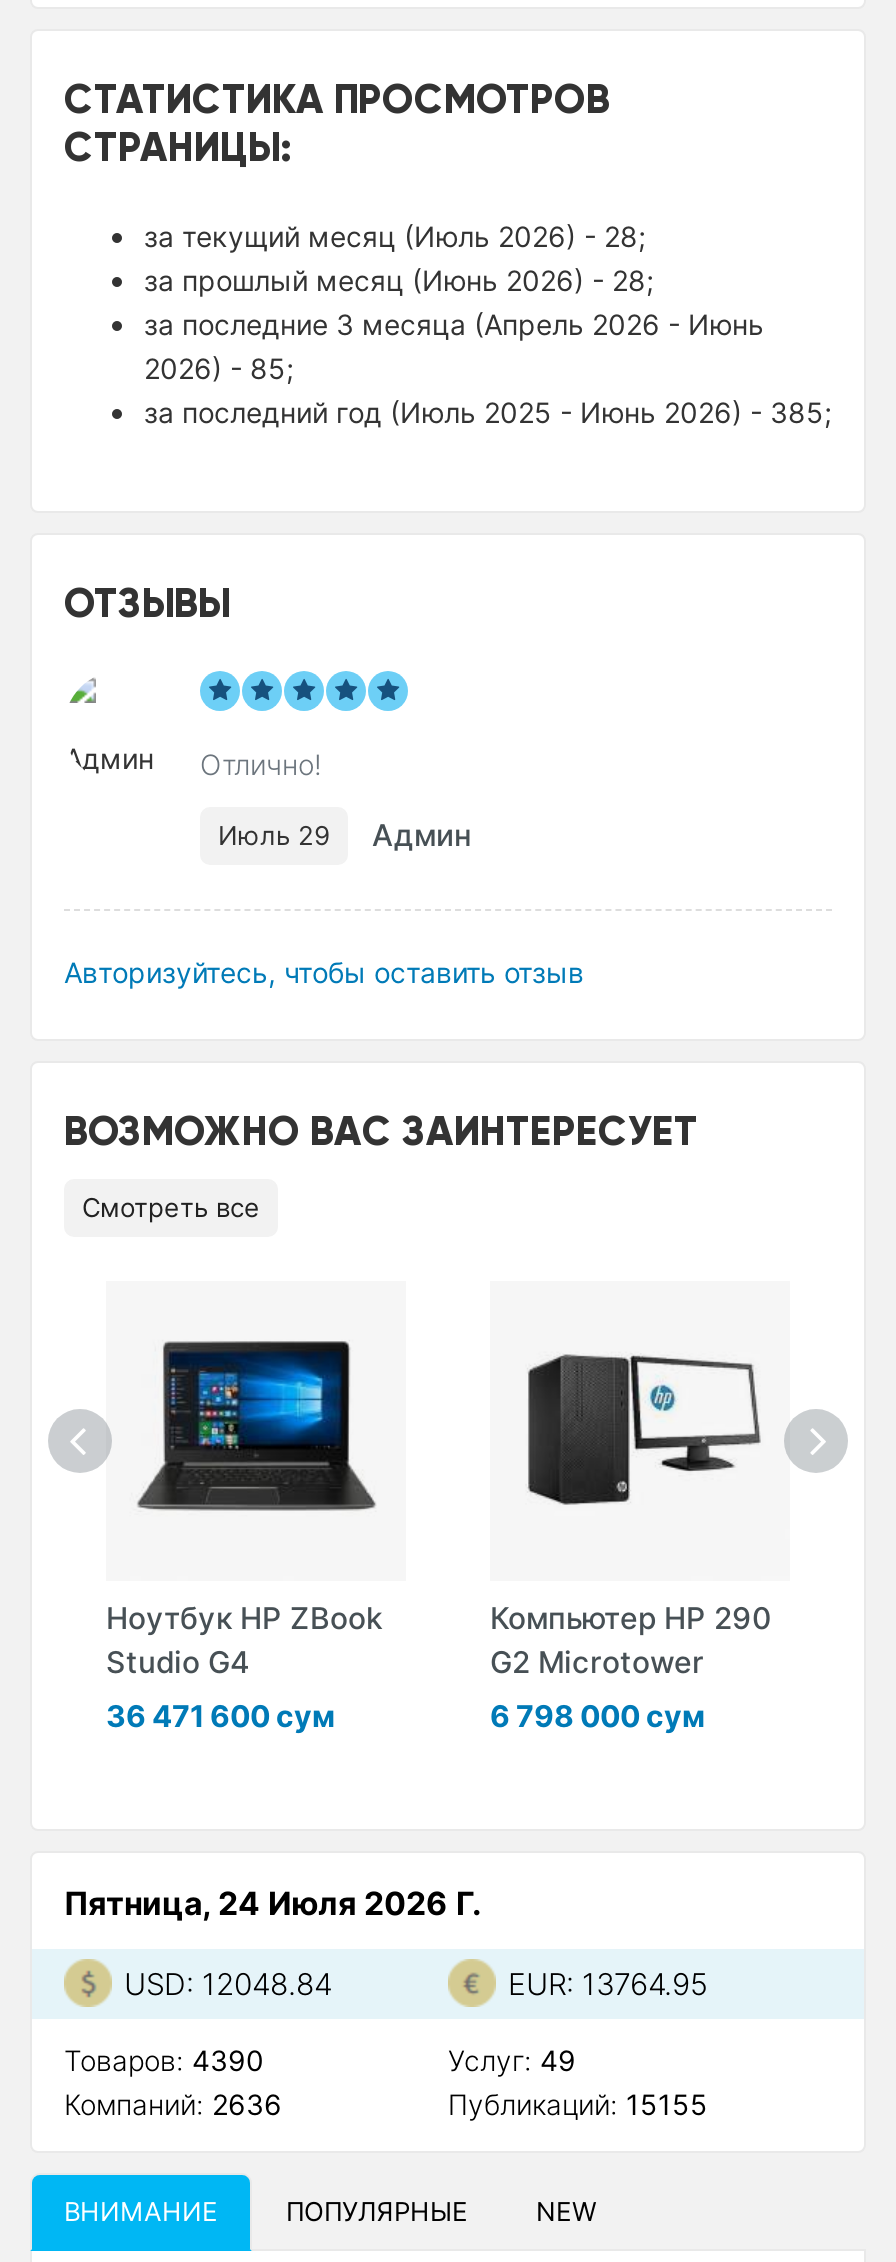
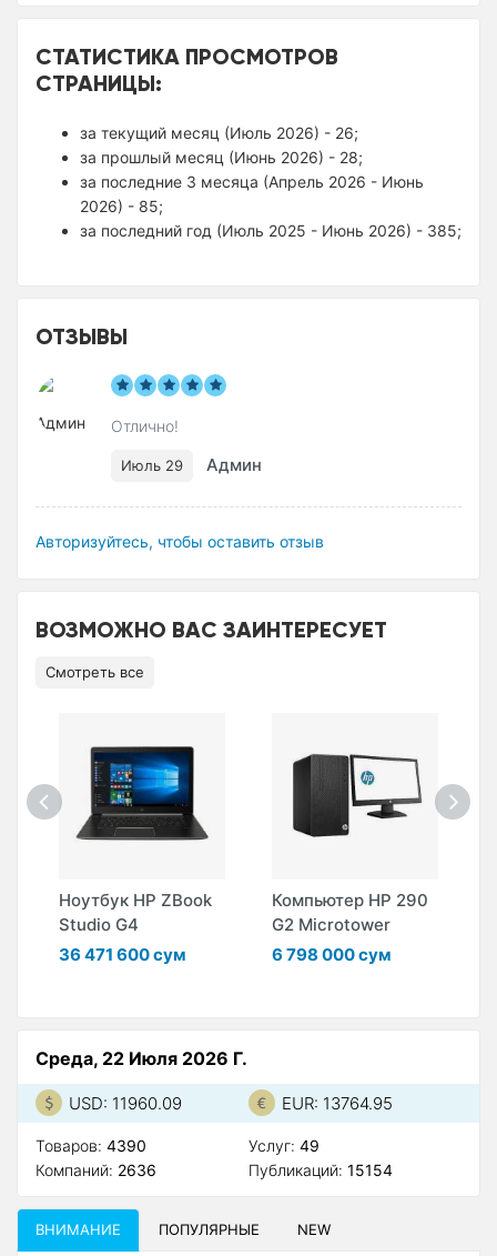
[144,219,646,253] за текущий месяц (Июль 2026) - 28; -> [80,123,358,142] за текущий месяц (Июль 2026) - 26;
[64,1883,482,1923] Пятница, 24 Июля 2026 Г. -> [35,1047,247,1069] Среда, 22 Июля 2026 Г.
[124,1965,332,2003] USD: 12048.84 -> [69,1093,182,1114] USD: 11960.09
[448,2087,708,2121] Публикаций: 15155 -> [248,1160,393,1179] Публикаций: 15154

